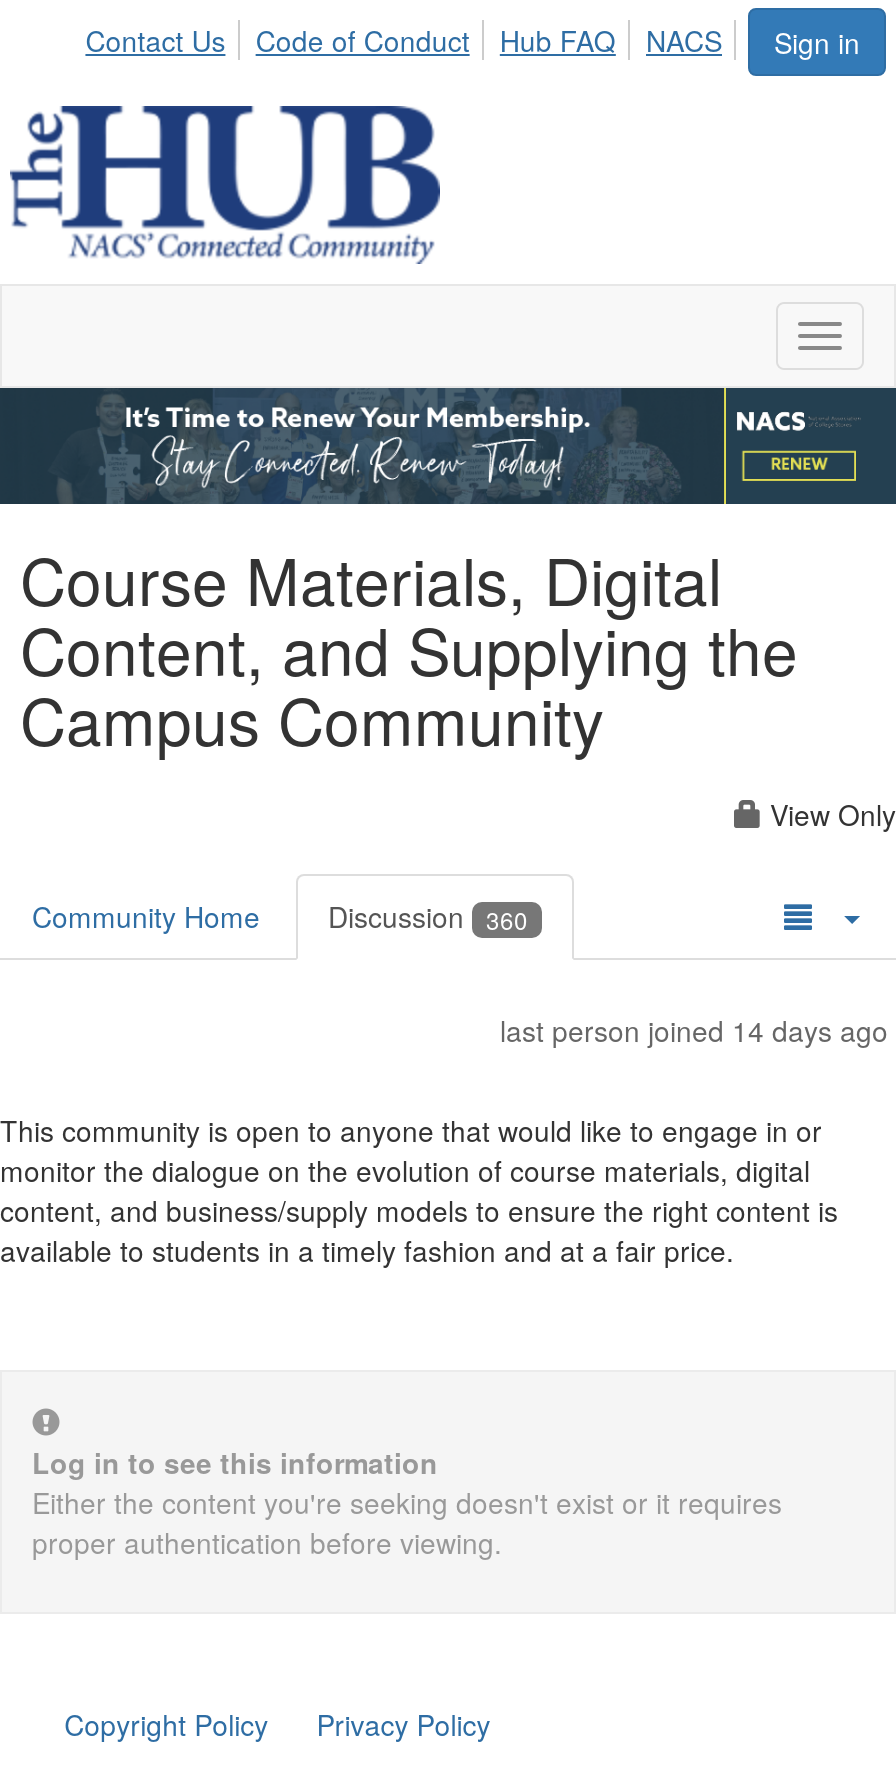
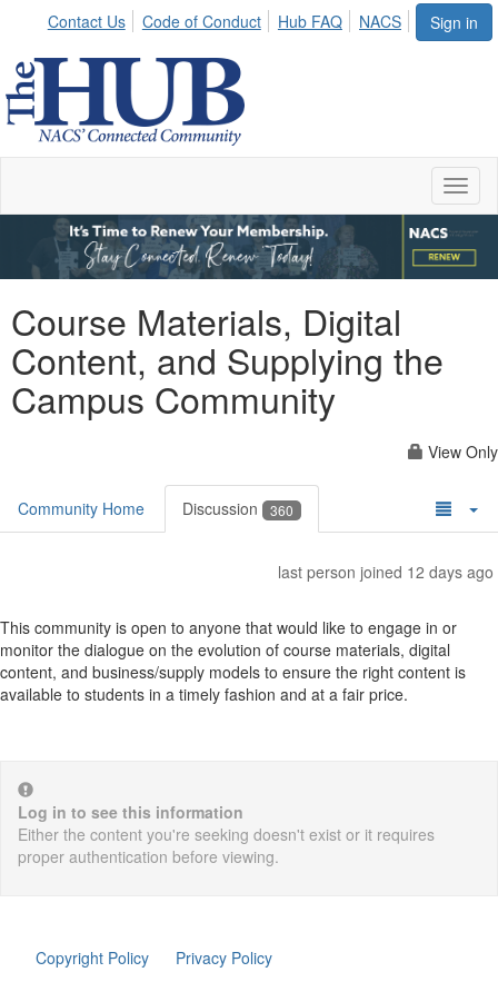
[500,1011,888,1051] last person joined 14 days ago -> [278,561,494,583] last person joined 12 days ago

